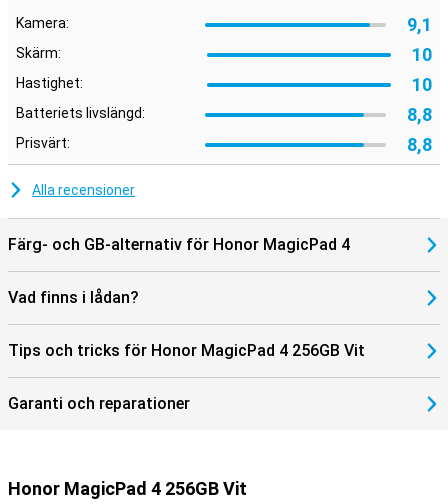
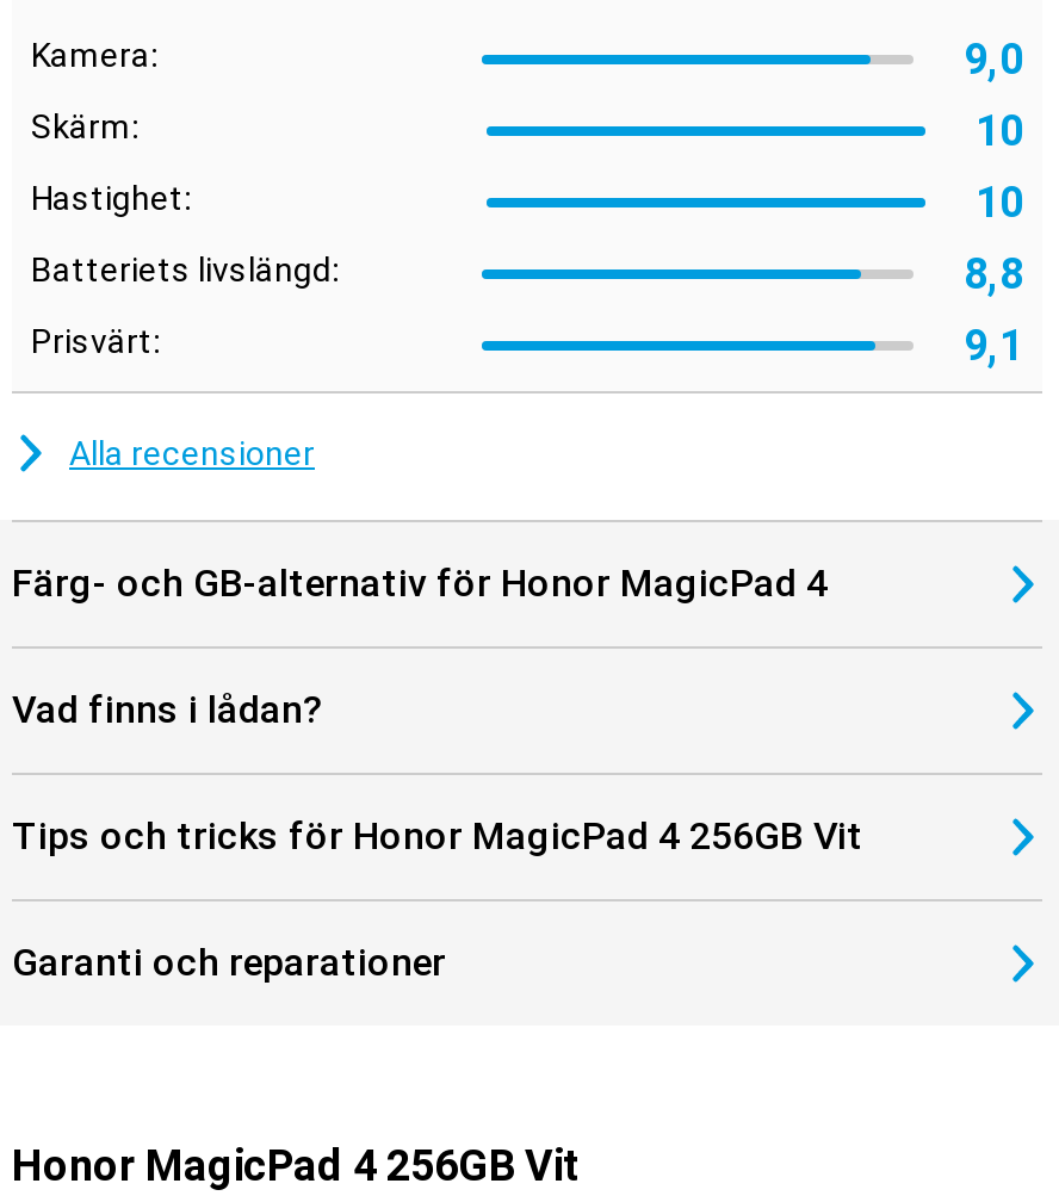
[407,14,432,35] 9,1 -> [964,33,1023,83] 9,0
[407,134,432,155] 8,8 -> [964,320,1023,370] 9,1

